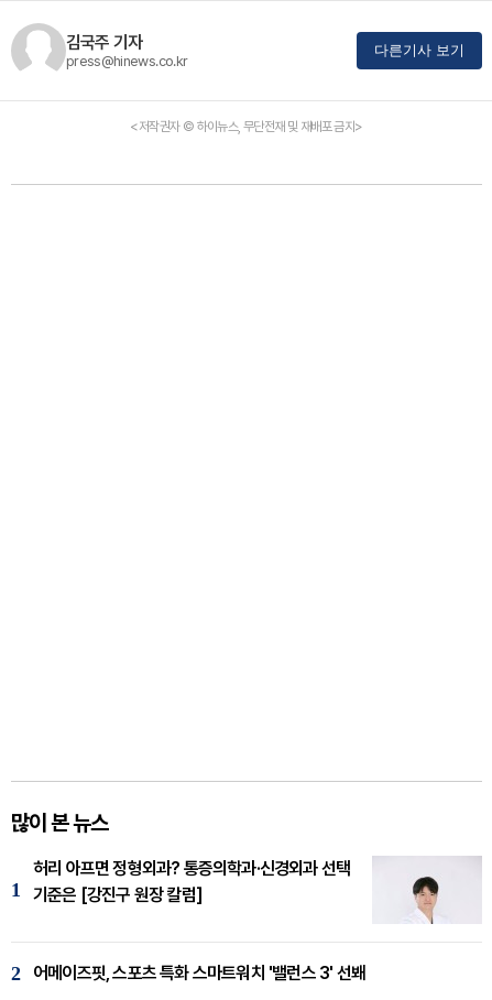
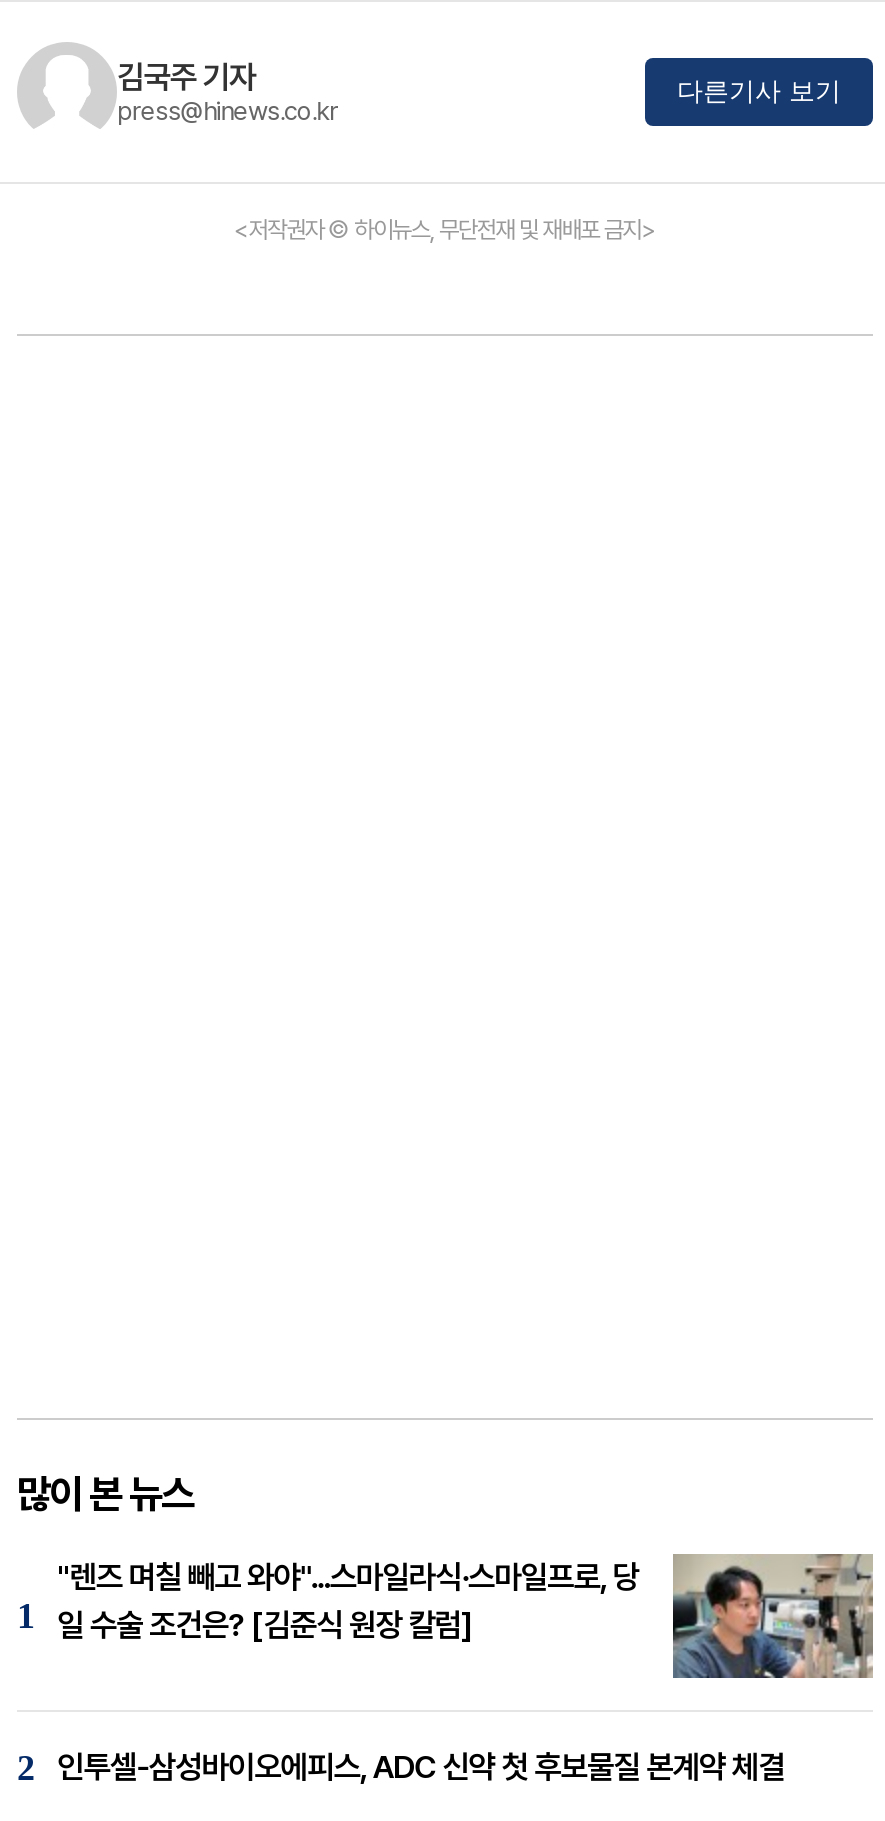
[33,856,482,924] [image] | 허리 아프면 정형외과? 통증의학과·신경외과 선택 | 기준은 [강진구 원장 칼럼] -> [57,1552,875,1680] [image] | "렌즈 며칠 빼고 와야"...스마일라식·스마일프로, 당 | 일 수술 조건은? [김준식 원장 칼럼]
[33,962,365,983] 어메이즈핏, 스포츠 특화 스마트워치 '밸런스 3' 선봬 -> [57,1747,785,1785] 인투셀-삼성바이오에피스, ADC 신약 첫 후보물질 본계약 체결

